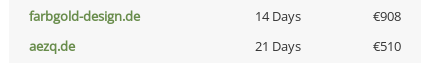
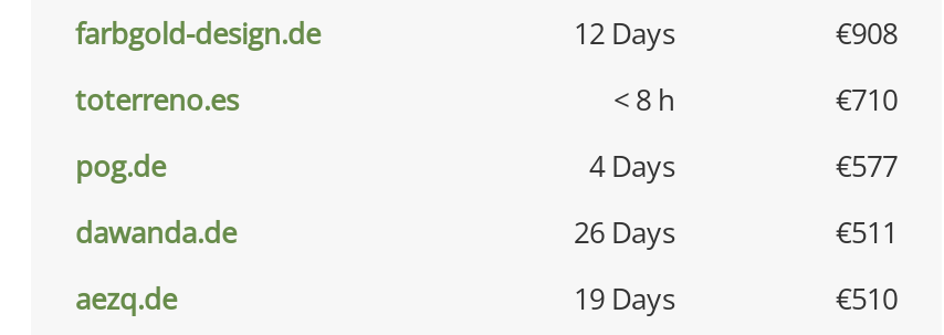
[254,7,300,25] 14 Days -> [574,13,675,53] 12 Days
none -> [75,80,898,252] toterreno.es | < 8 h | €710 | pog.de | 4 Days | €577 | dawanda.de | 26 Days | €511
[254,37,300,55] 21 Days -> [574,279,675,318] 19 Days

